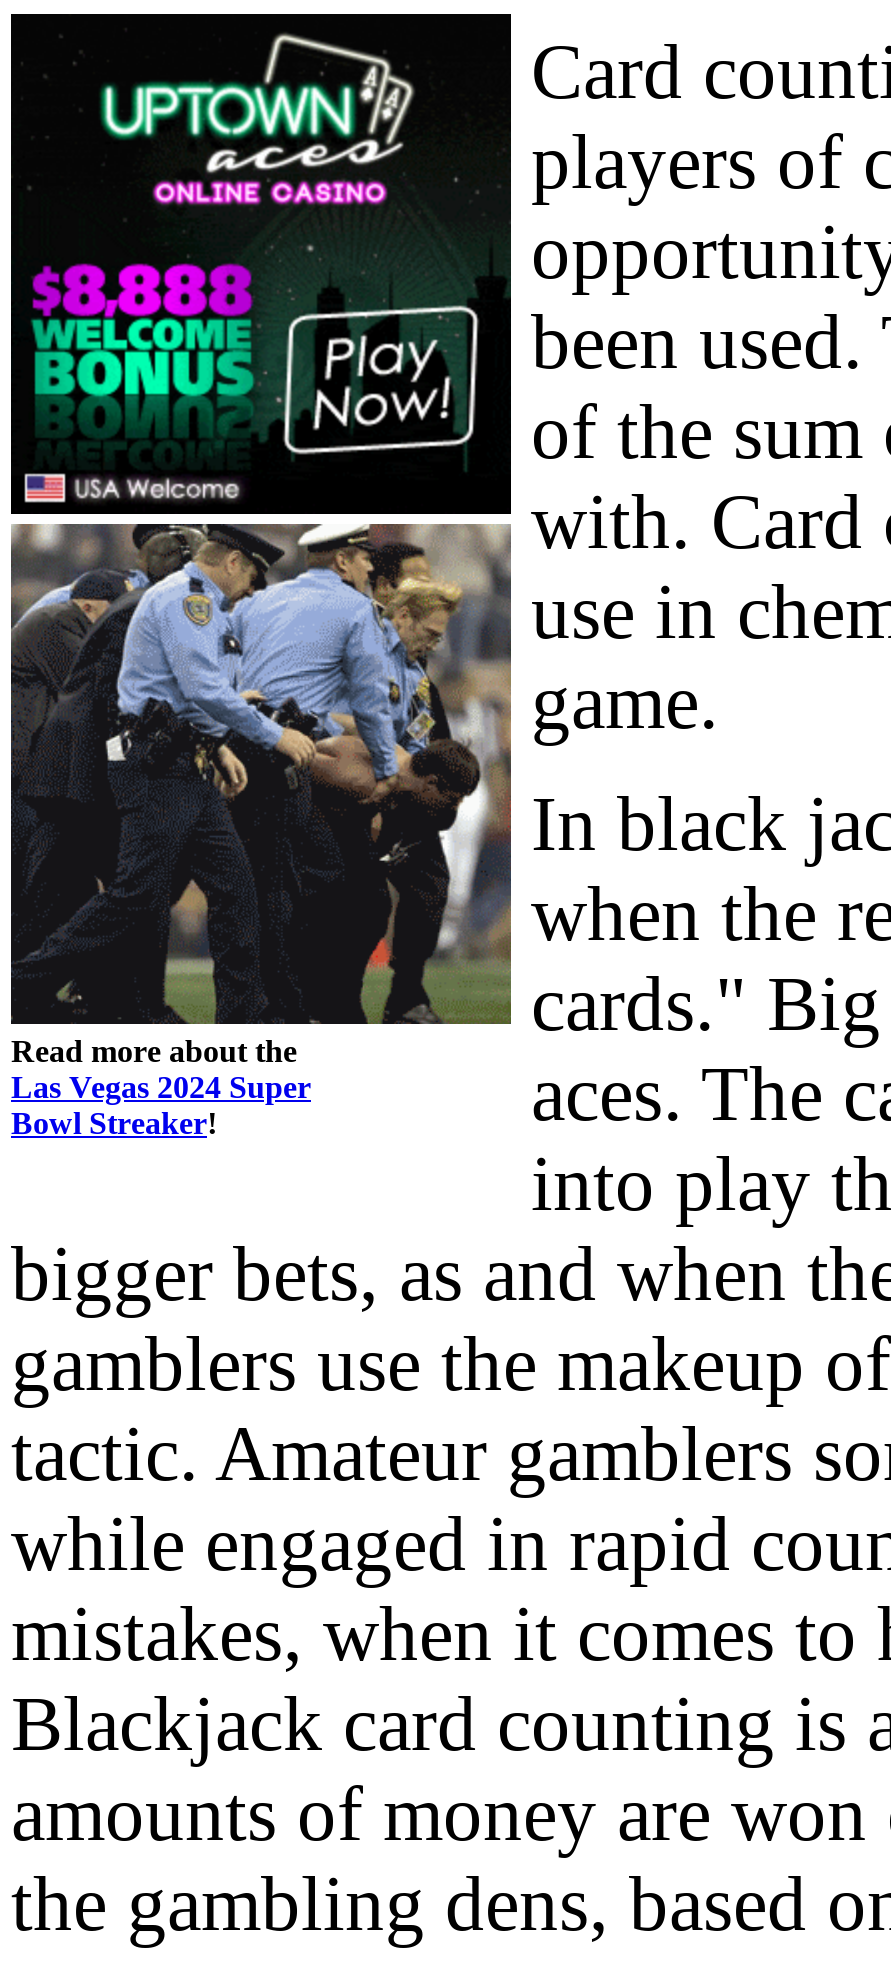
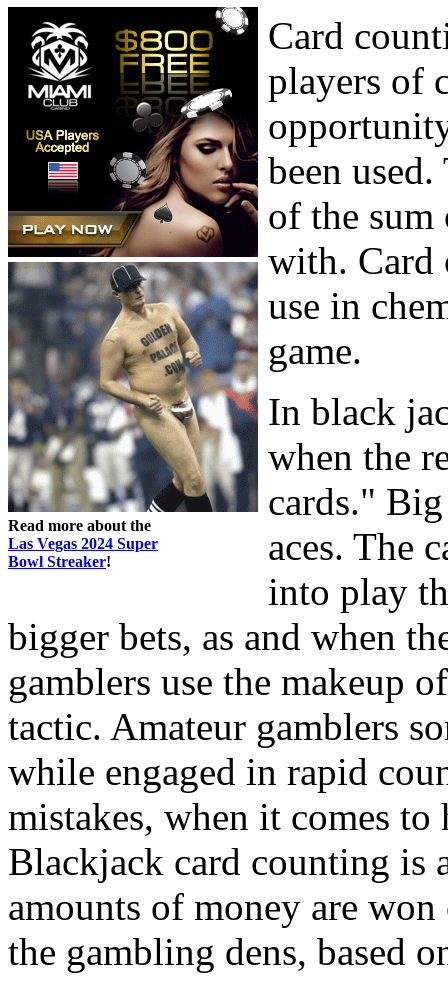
[9,12,513,1026] [image] -> [7,7,259,513] [image]

